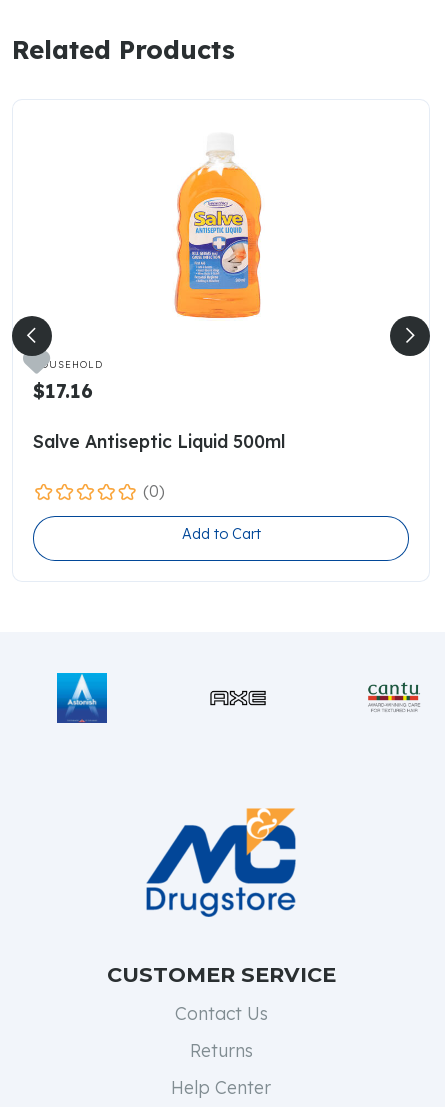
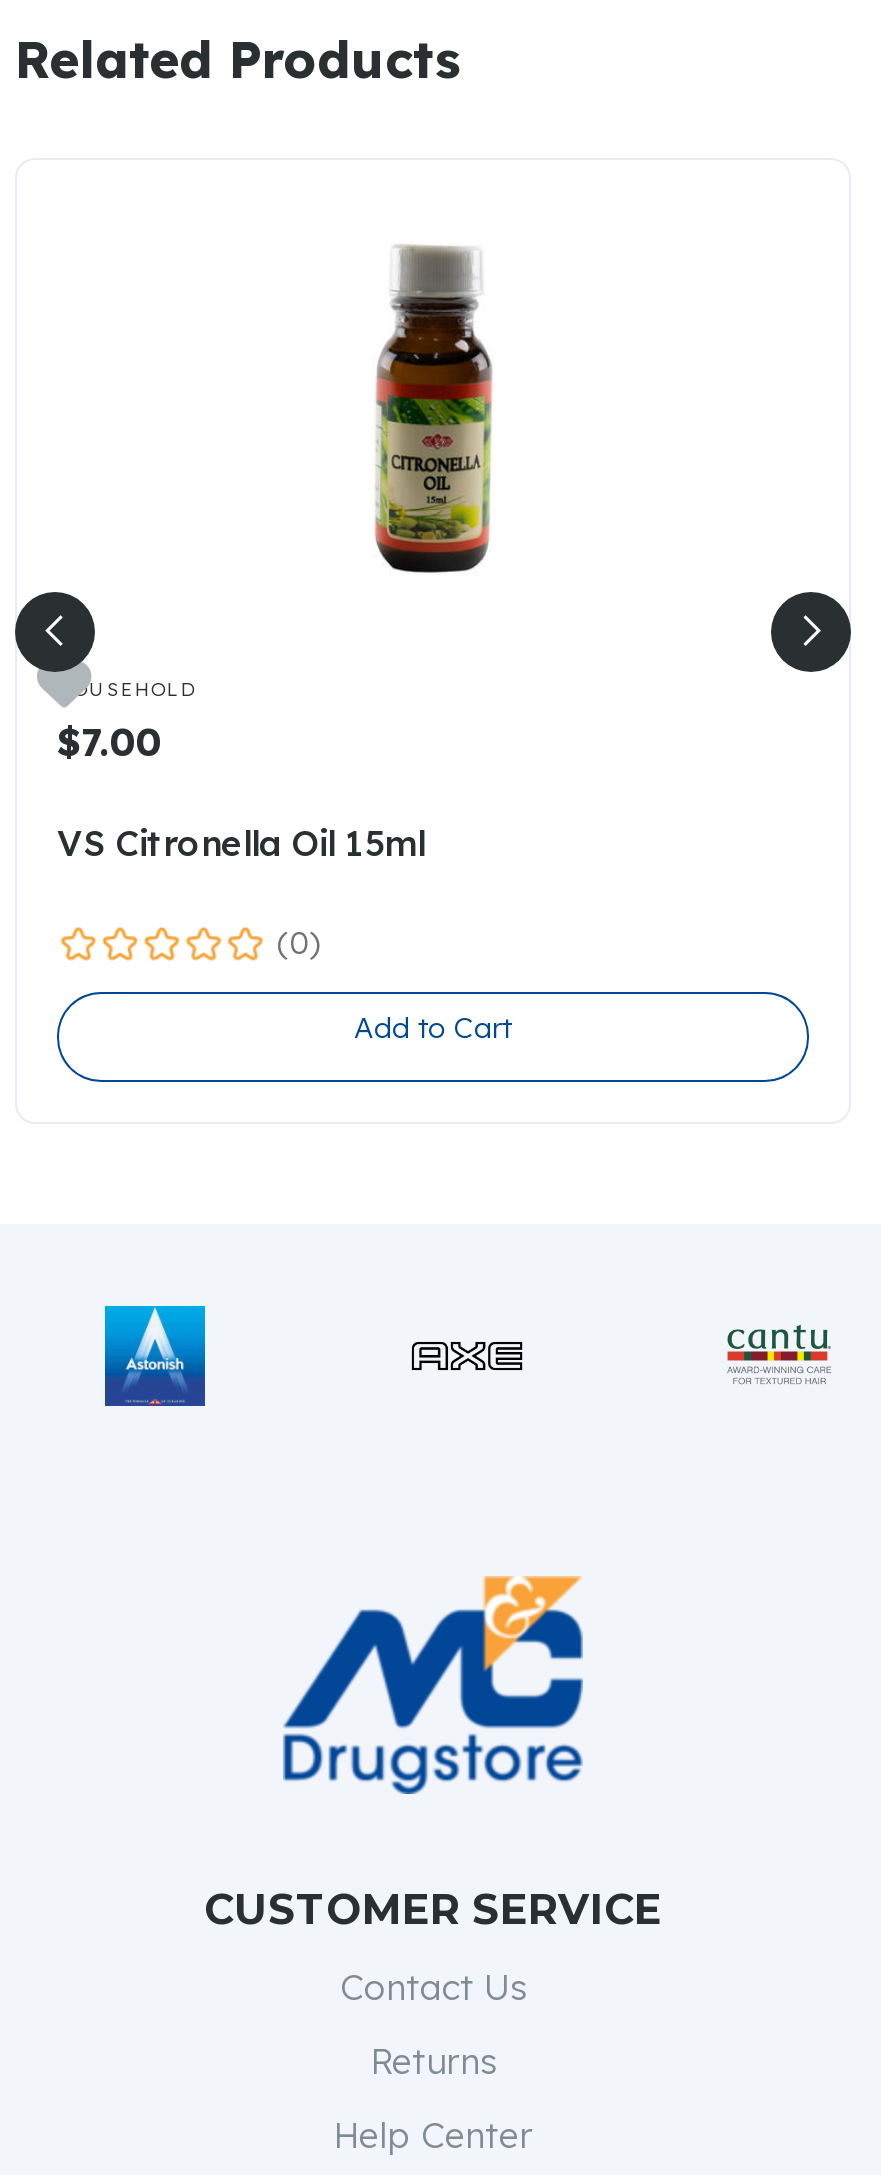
[174,143,262,319] [image] -> [341,244,513,596] [image]
[33,379,93,403] $17.16 -> [57,718,161,766] $7.00
[33,430,285,452] Salve Antiseptic Liquid 500ml -> [57,819,425,863] VS Citronella Oil 15ml

